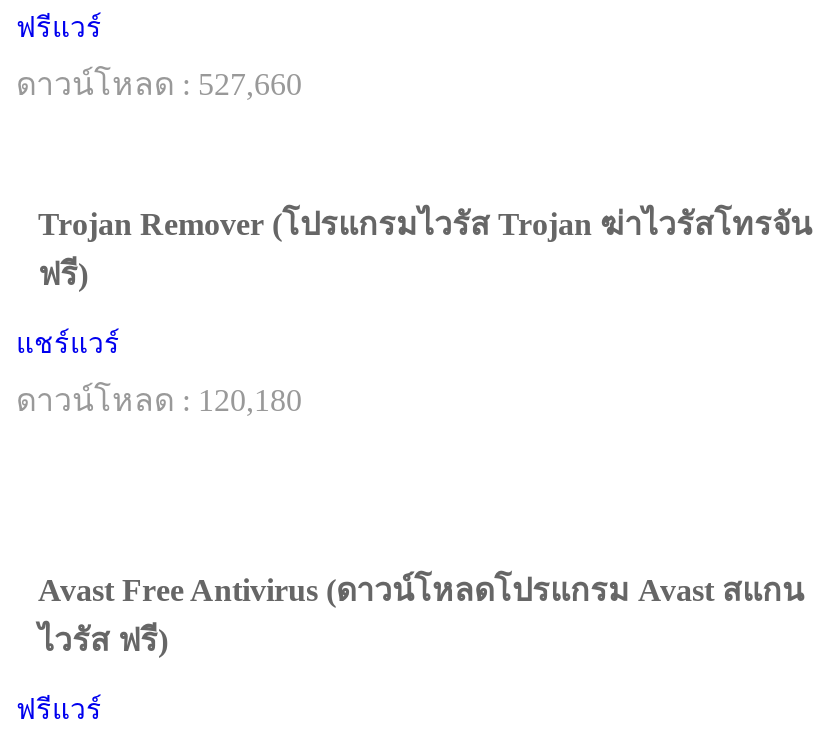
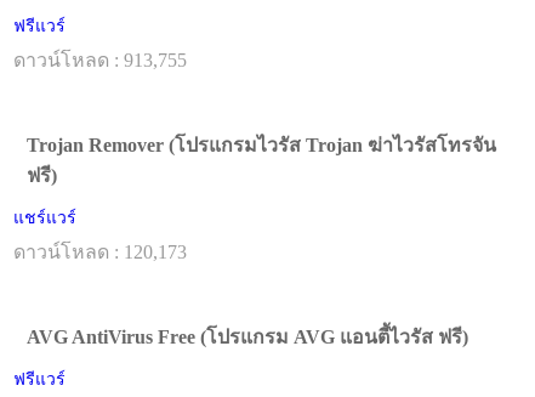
[16,67,302,101] ดาวน์โหลด : 527,660 -> [13,50,187,70] ดาวน์โหลด : 913,755
[16,383,302,417] ดาวน์โหลด : 120,180 -> [13,242,187,262] ดาวน์โหลด : 120,173
[38,573,804,657] Avast Free Antivirus (ดาวน์โหลดโปรแกรม Avast สแกน | ไวรัส ฟรี) -> [27,327,468,347] AVG AntiVirus Free (โปรแกรม AVG แอนตี้ไวรัส ฟรี)

